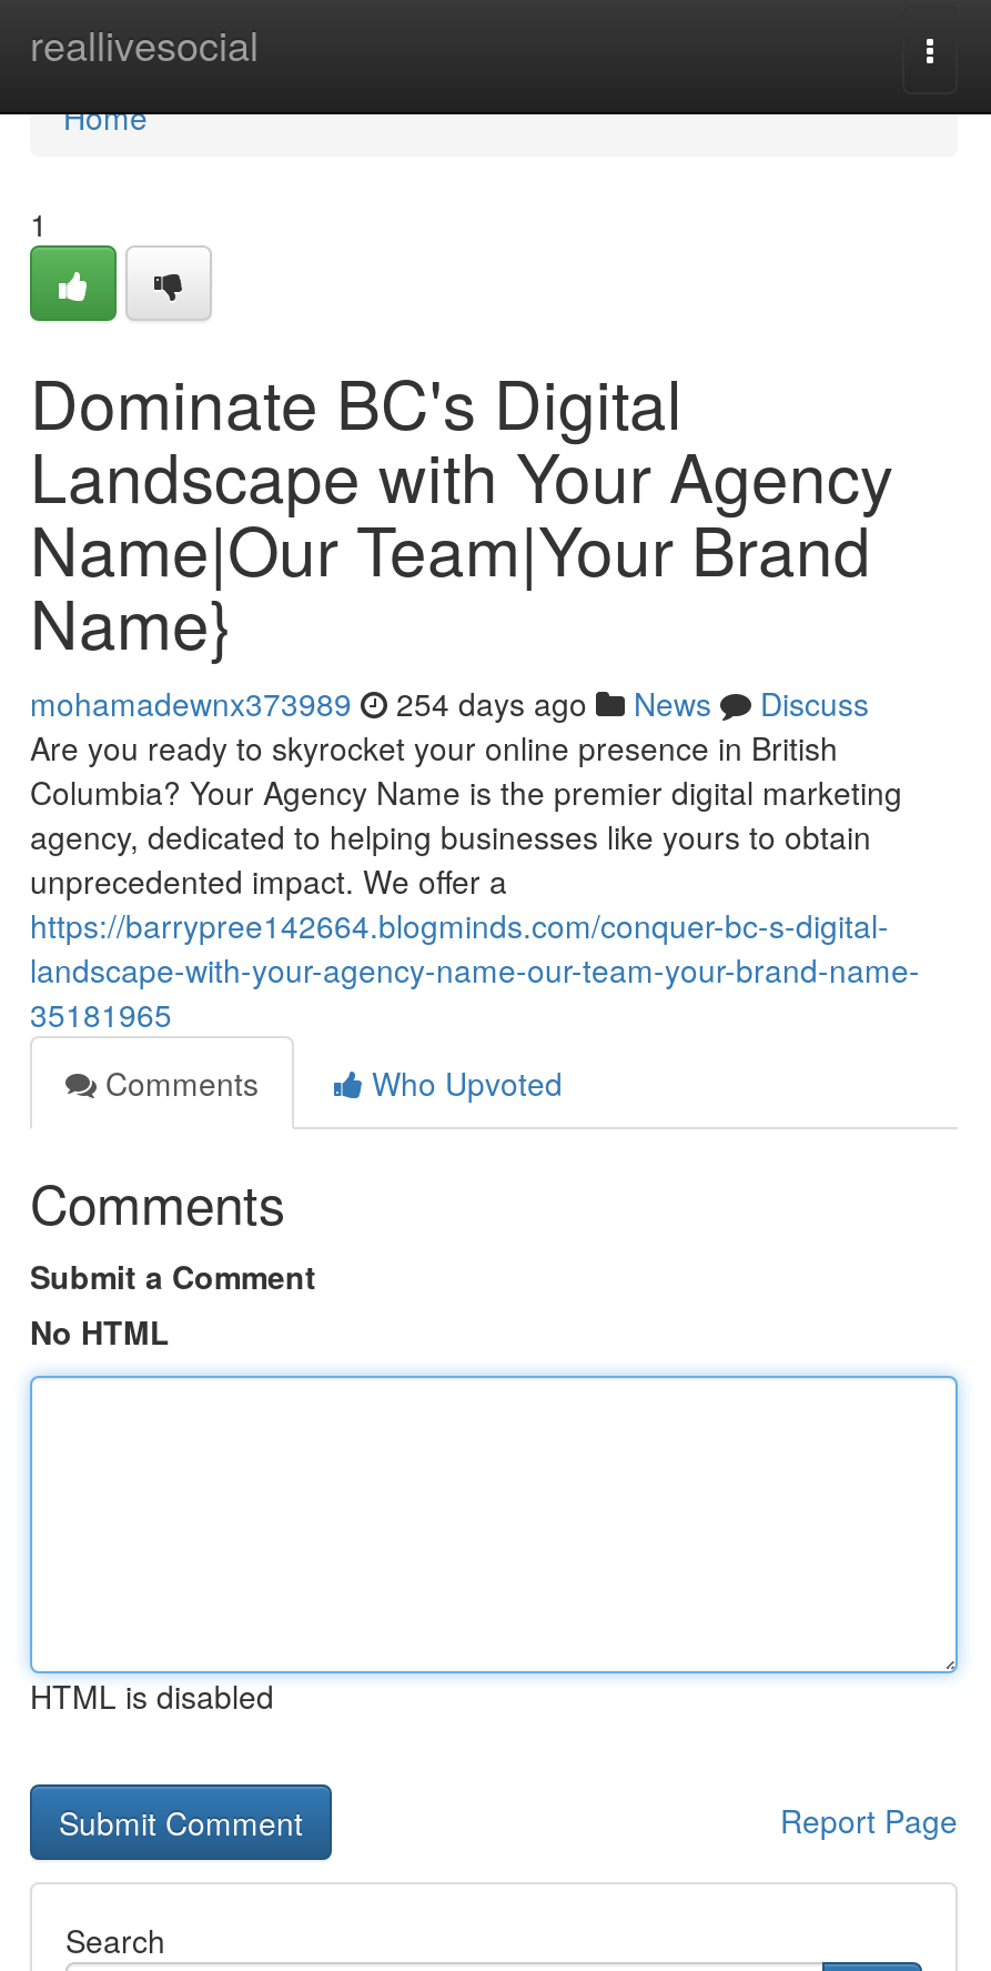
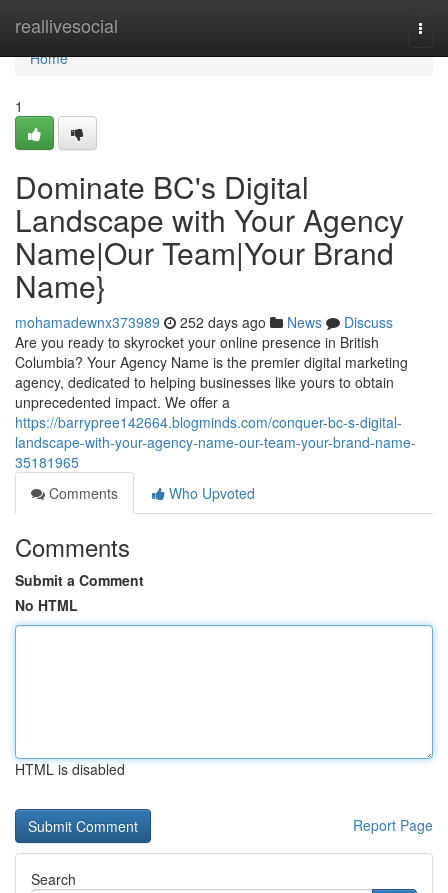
[30,681,869,725] mohamadewnx373989 254 days ago News Discuss -> [15,312,393,332] mohamadewnx373989 252 days ago News Discuss

